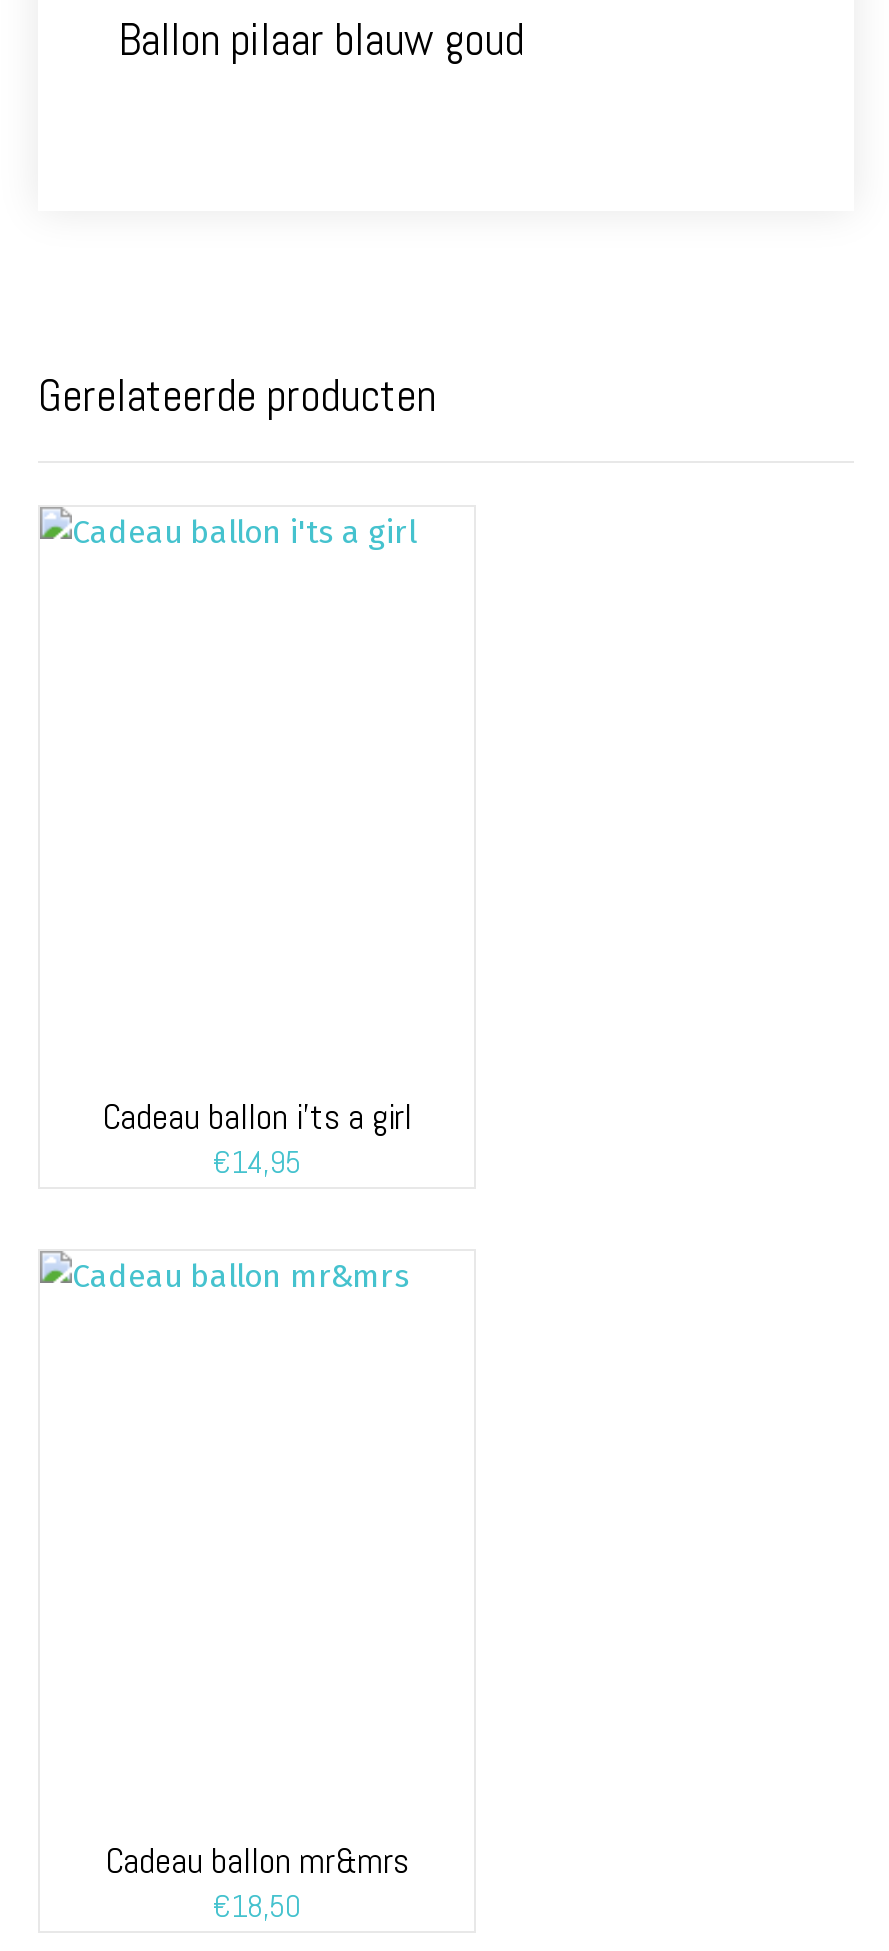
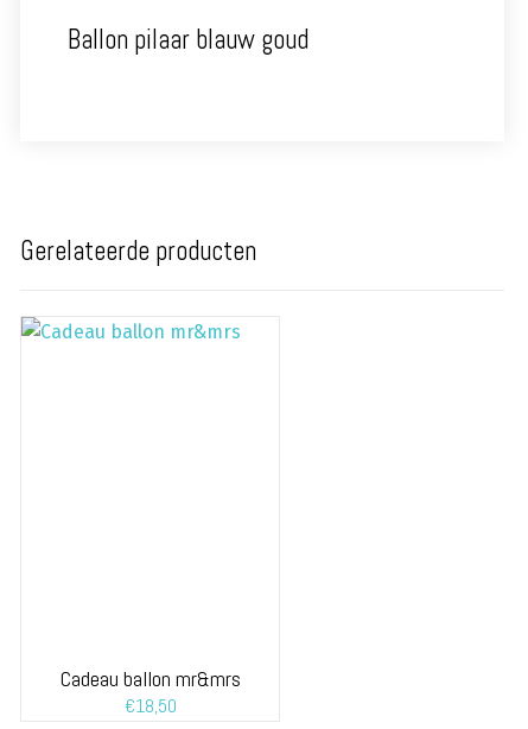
[102,1094,412,1184] Cadeau ballon i’ts a girl | €14,95 -> none

